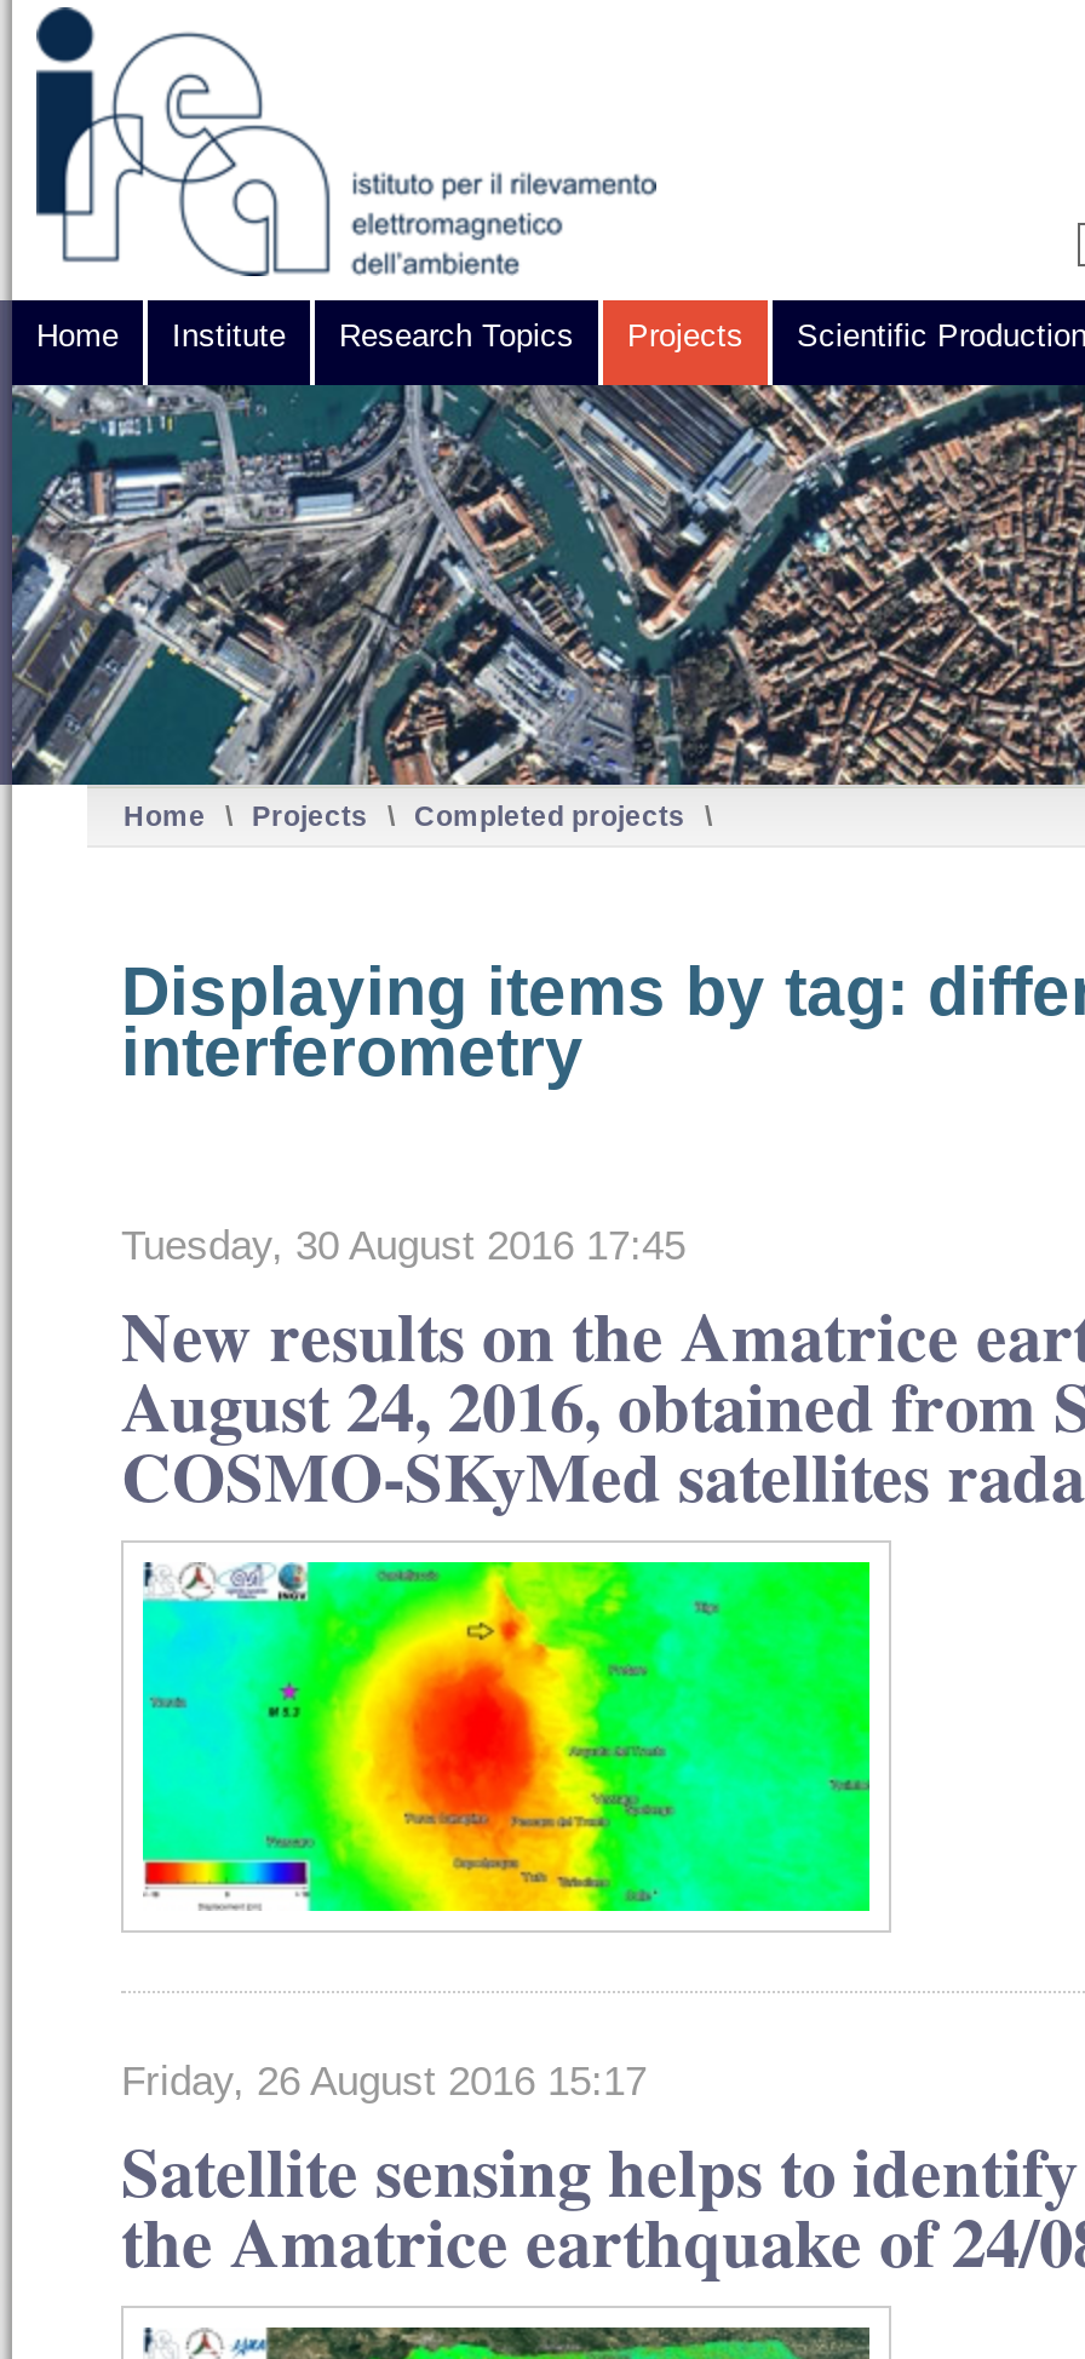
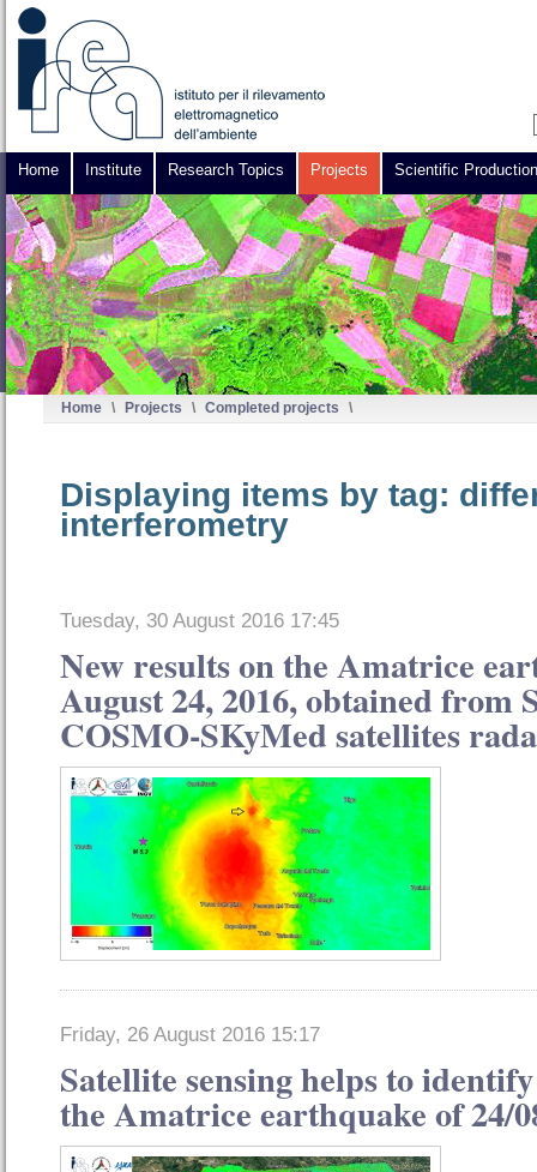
[12,383,1078,790] [image] -> [5,193,533,396] [image]

